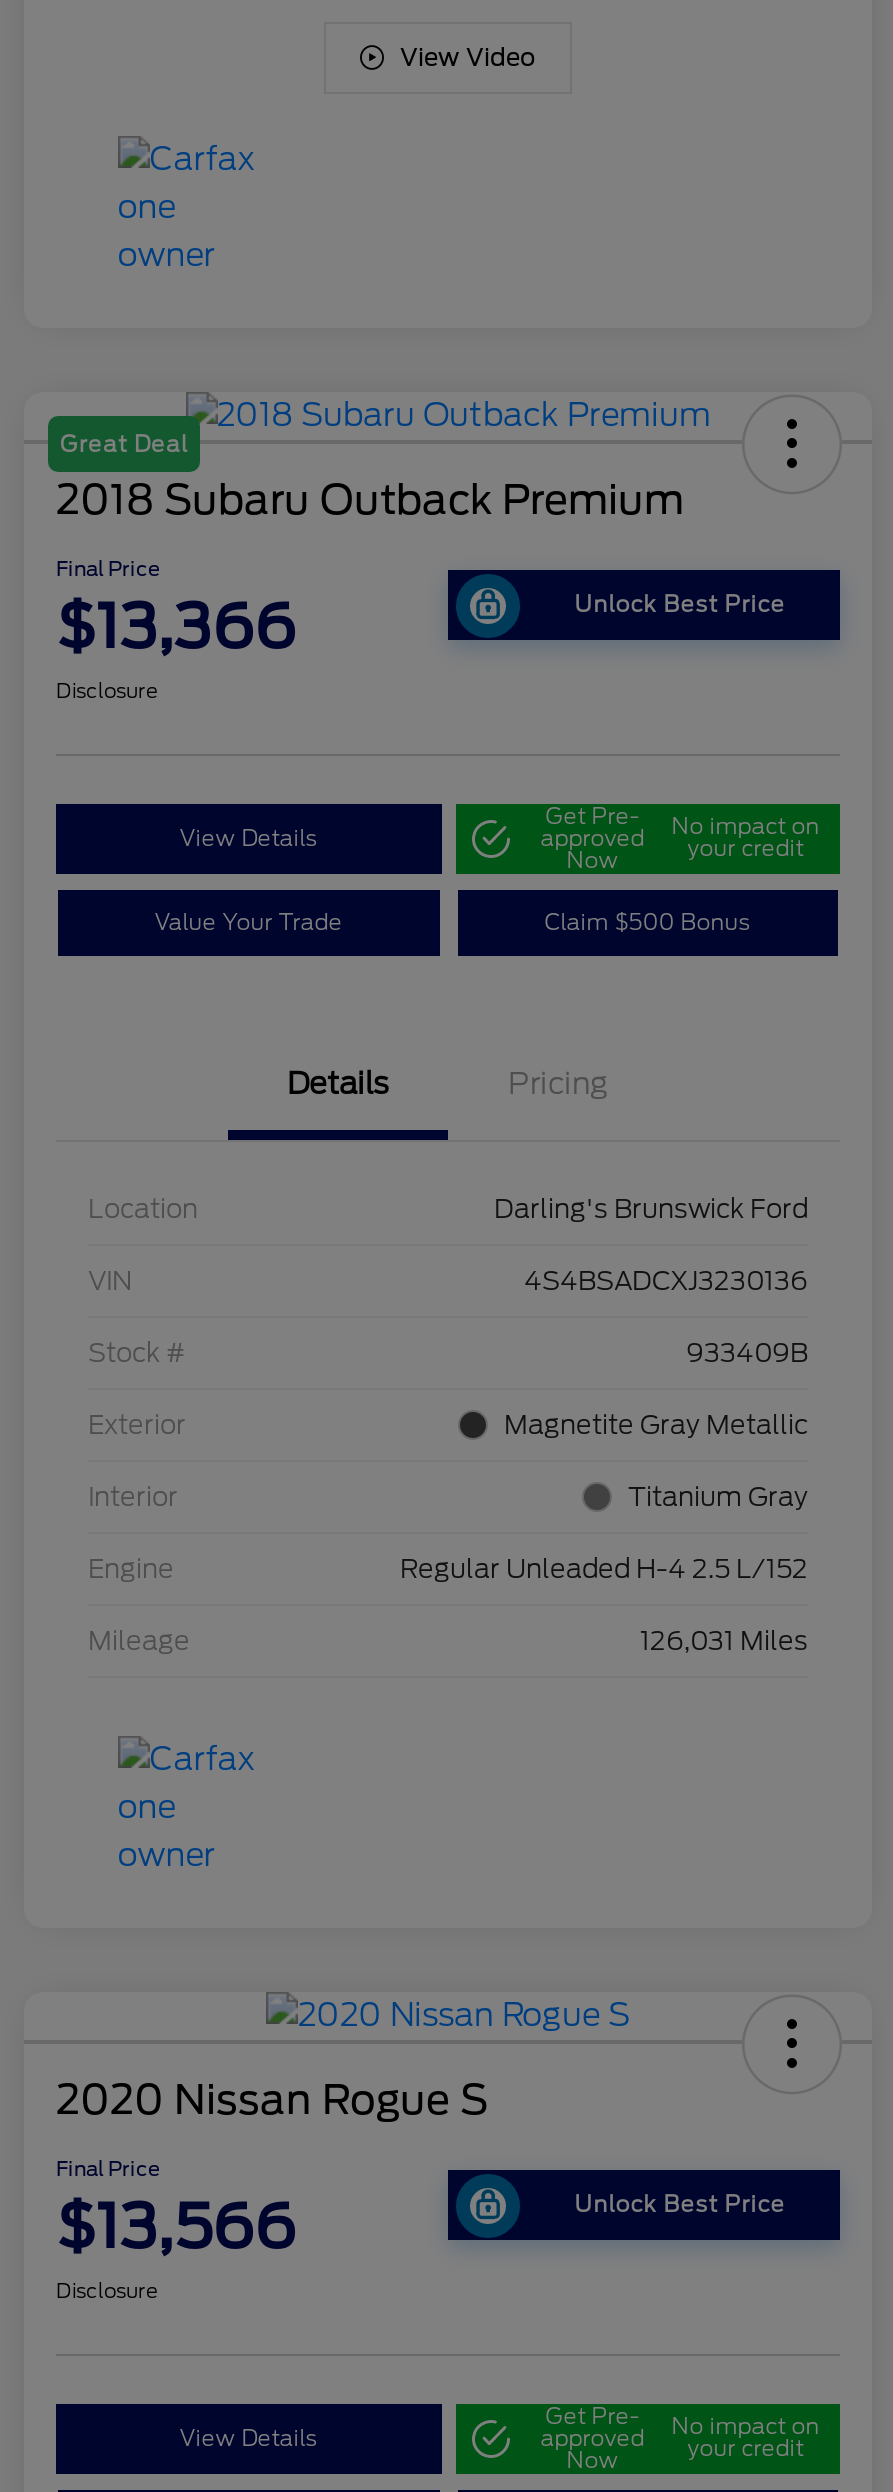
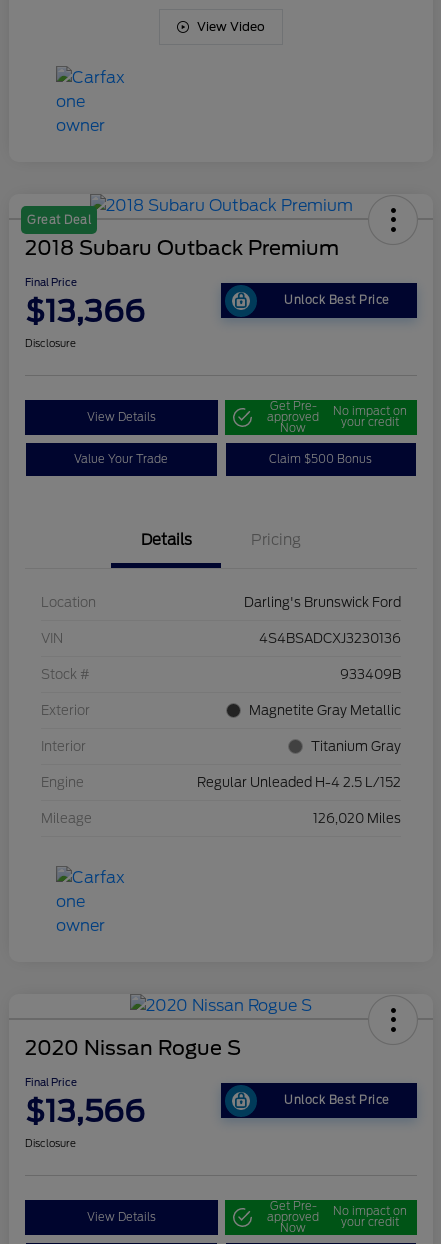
[640,1626,808,1656] 126,031 Miles -> [313,811,401,826] 126,020 Miles

